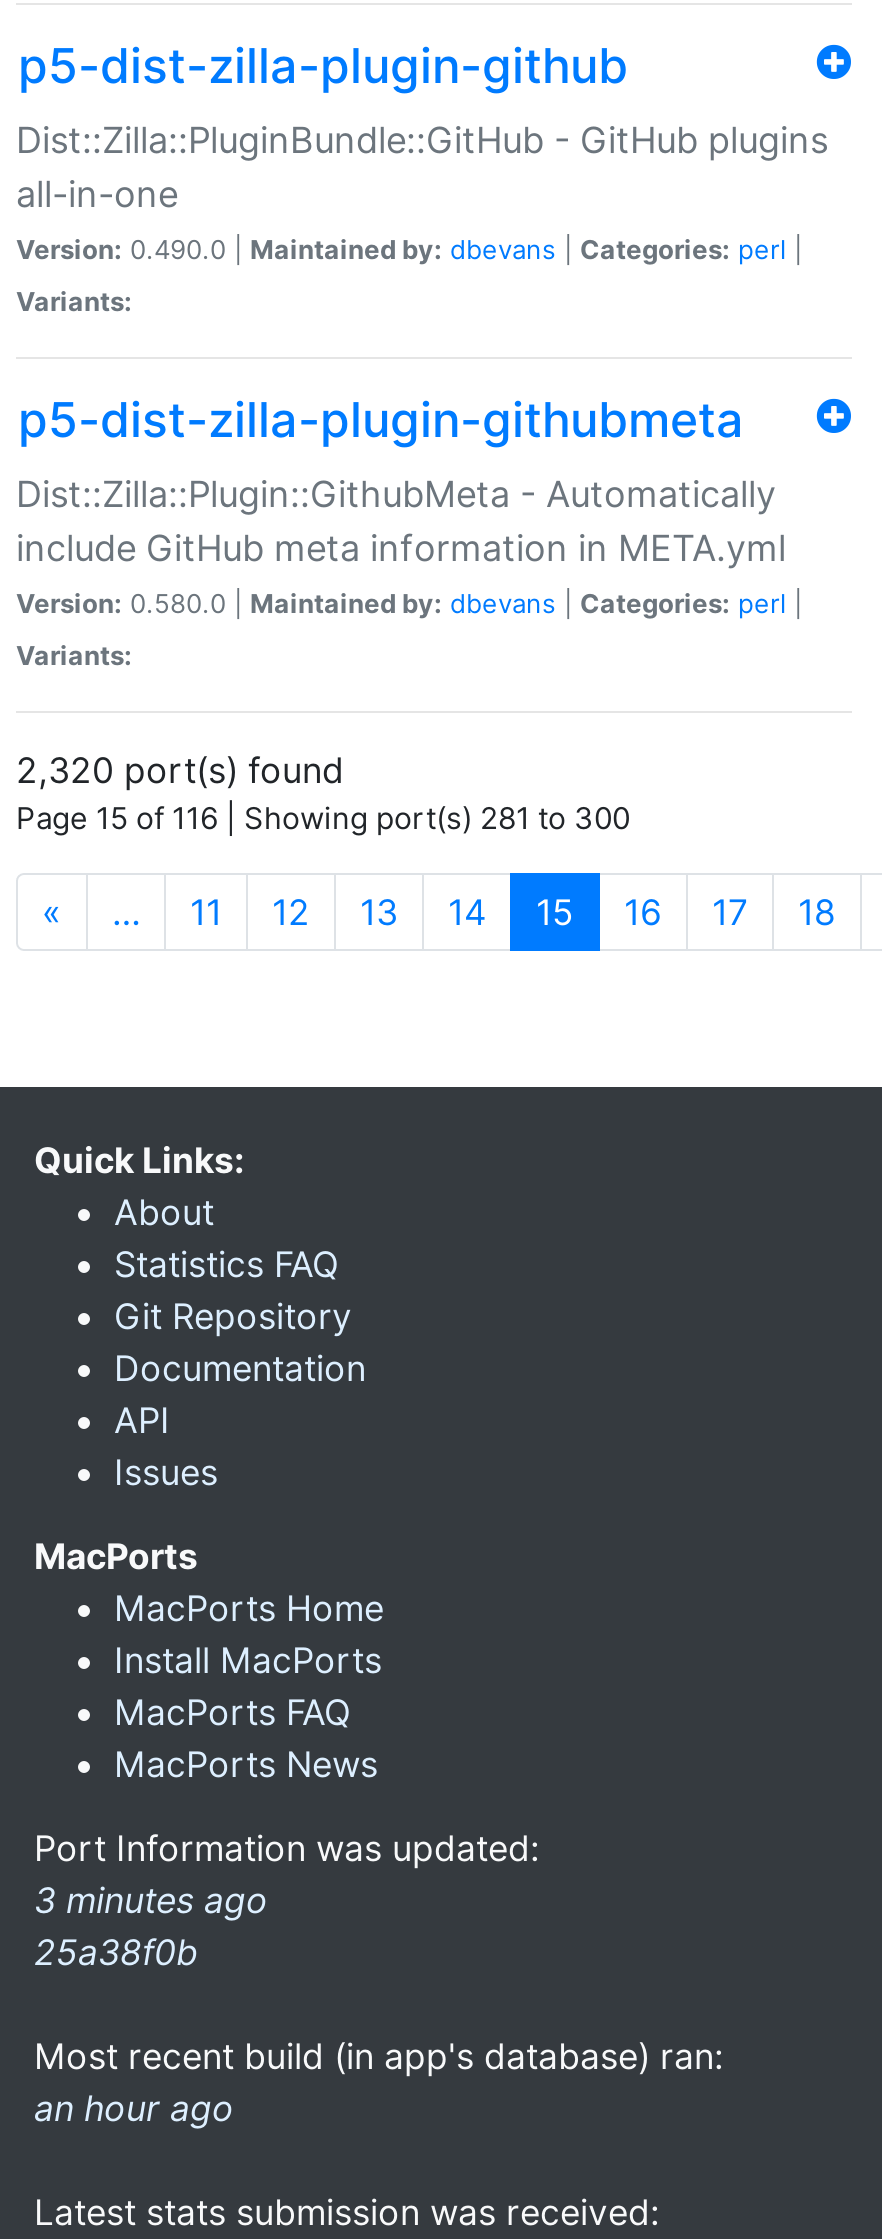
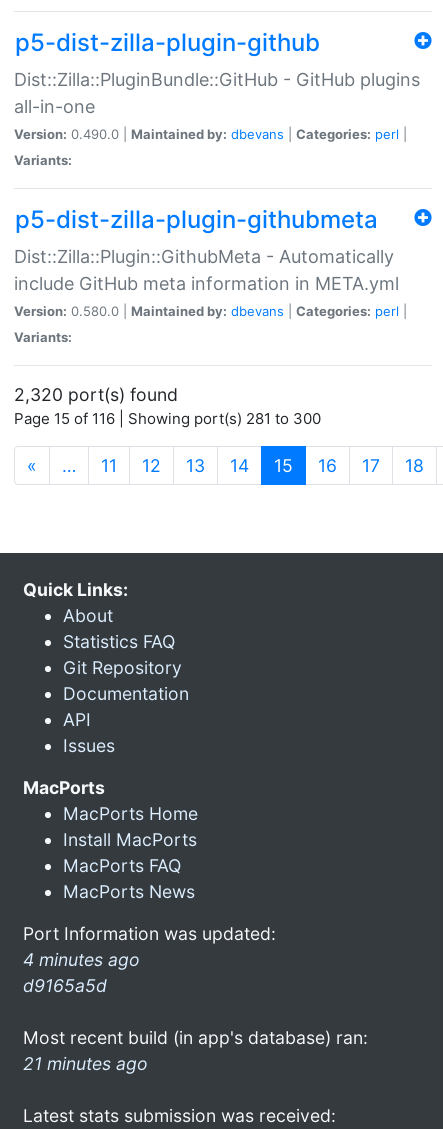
[34,1879,268,1973] 3 minutes ago | 25a38f0b -> [23,949,140,996] 4 minutes ago | d9165a5d
[34,2087,234,2129] an hour ago -> [23,1053,148,1074] 21 minutes ago

